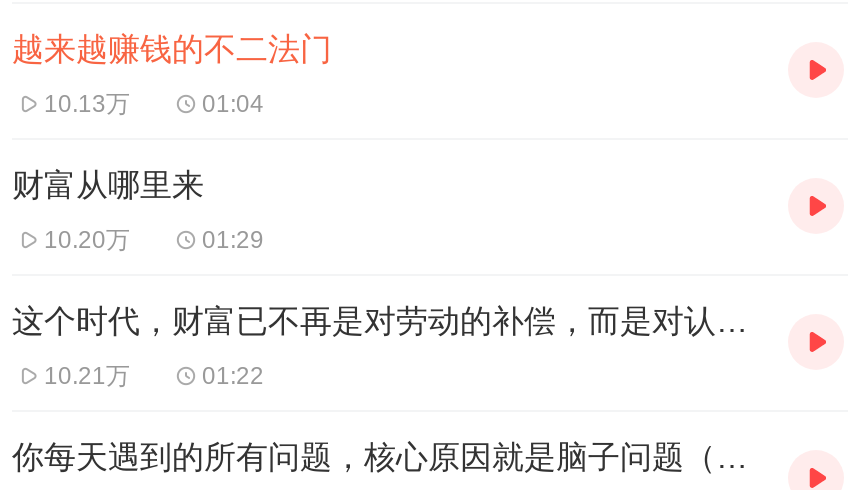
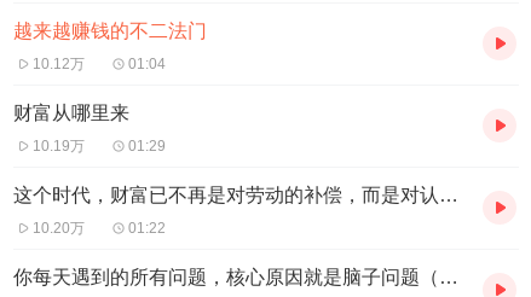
[44,90,130,118] 10.13万 -> [33,55,85,72] 10.12万
[44,226,130,254] 10.20万 -> [33,137,85,154] 10.19万
[44,362,130,390] 10.21万 -> [33,219,85,236] 10.20万

